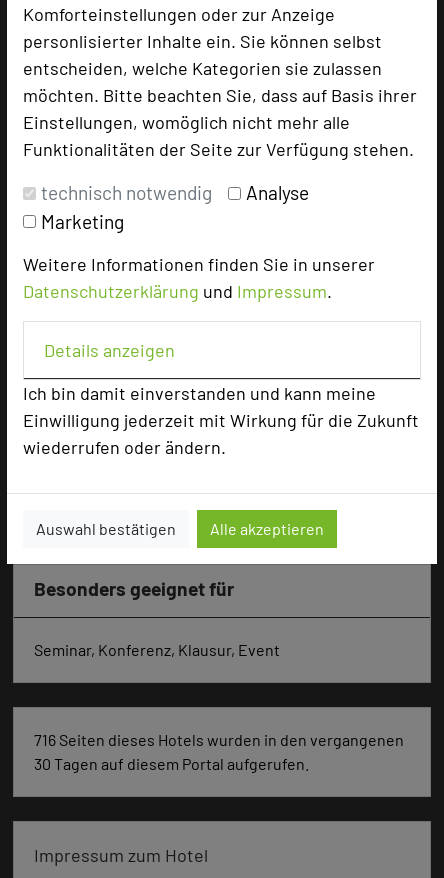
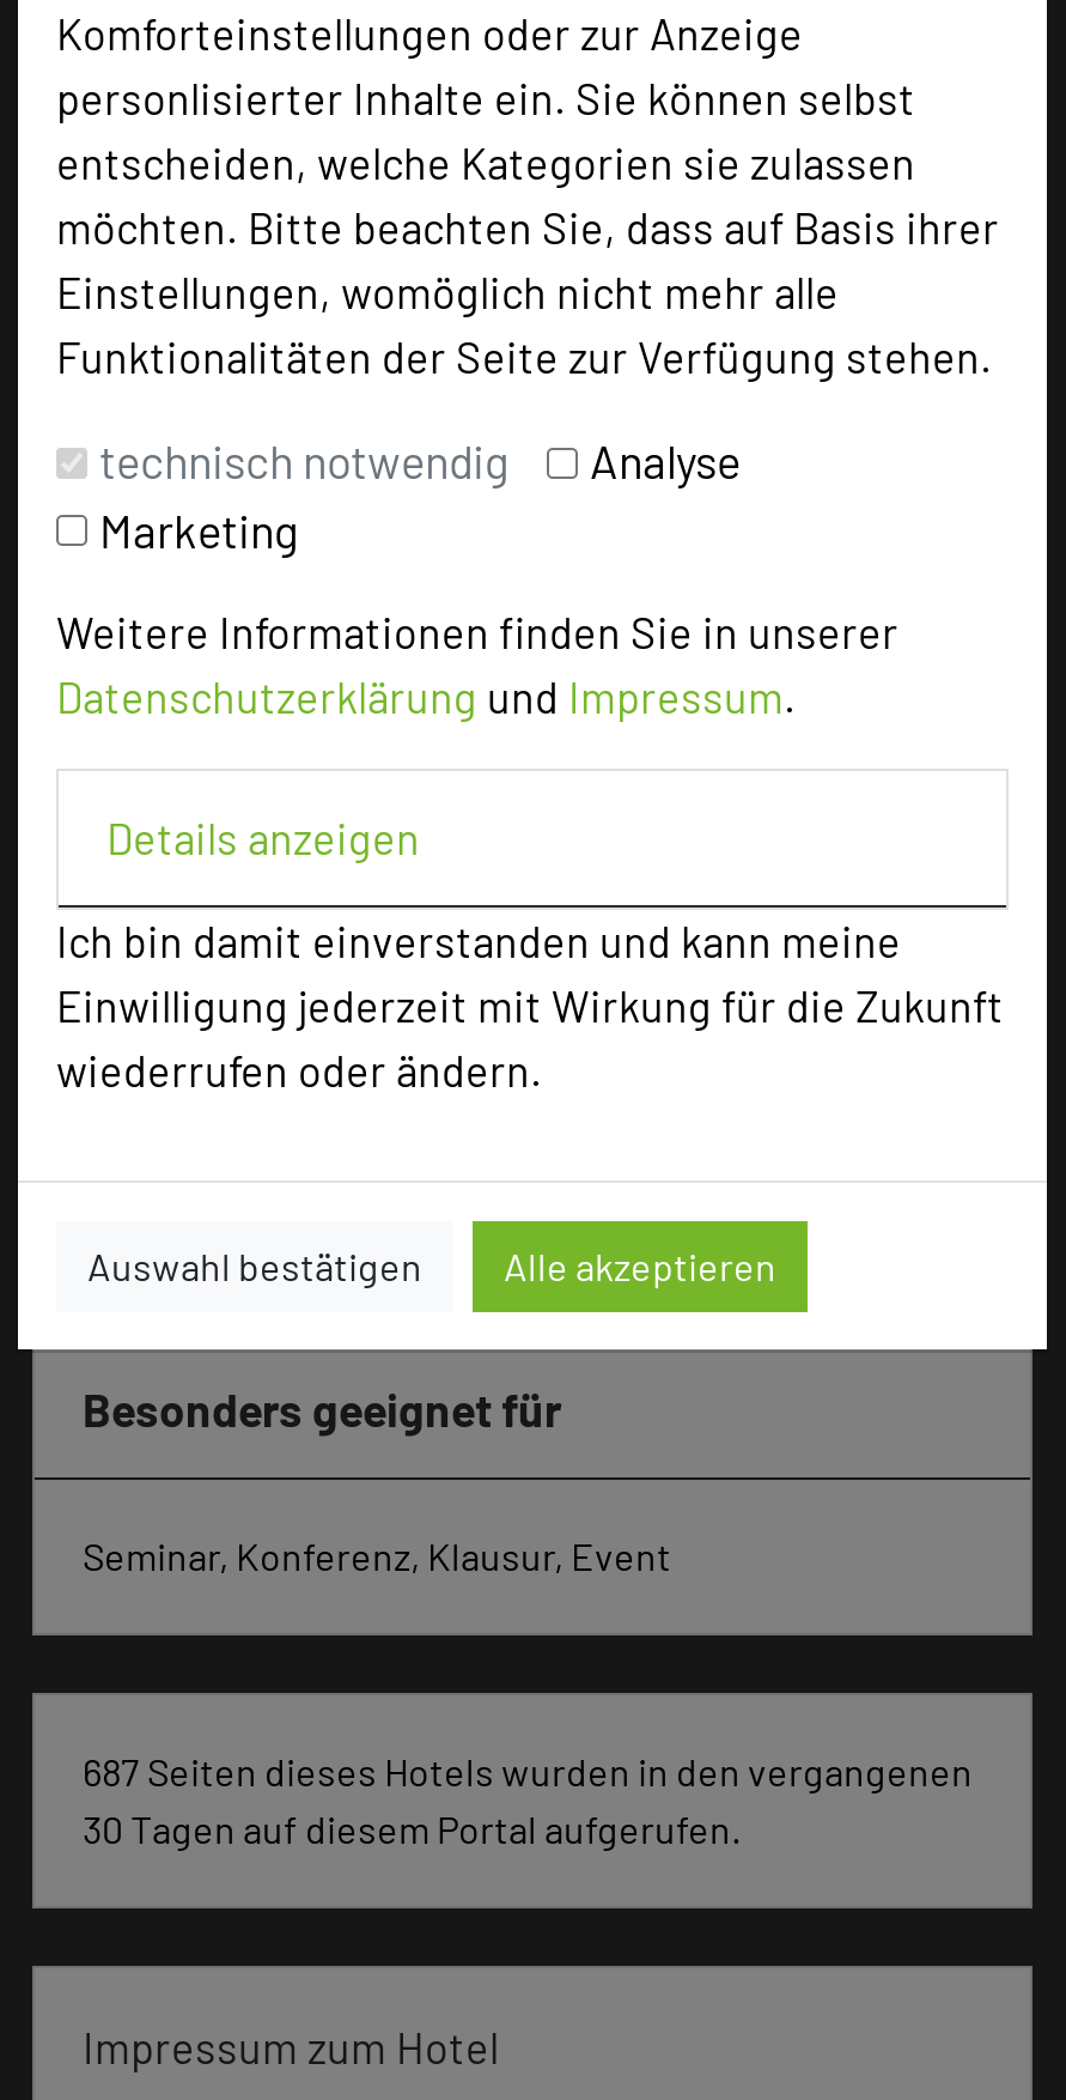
[34,730,404,749] 716 Seiten dieses Hotels wurden in den vergangenen -> [83,1749,973,1794] 687 Seiten dieses Hotels wurden in den vergangenen

